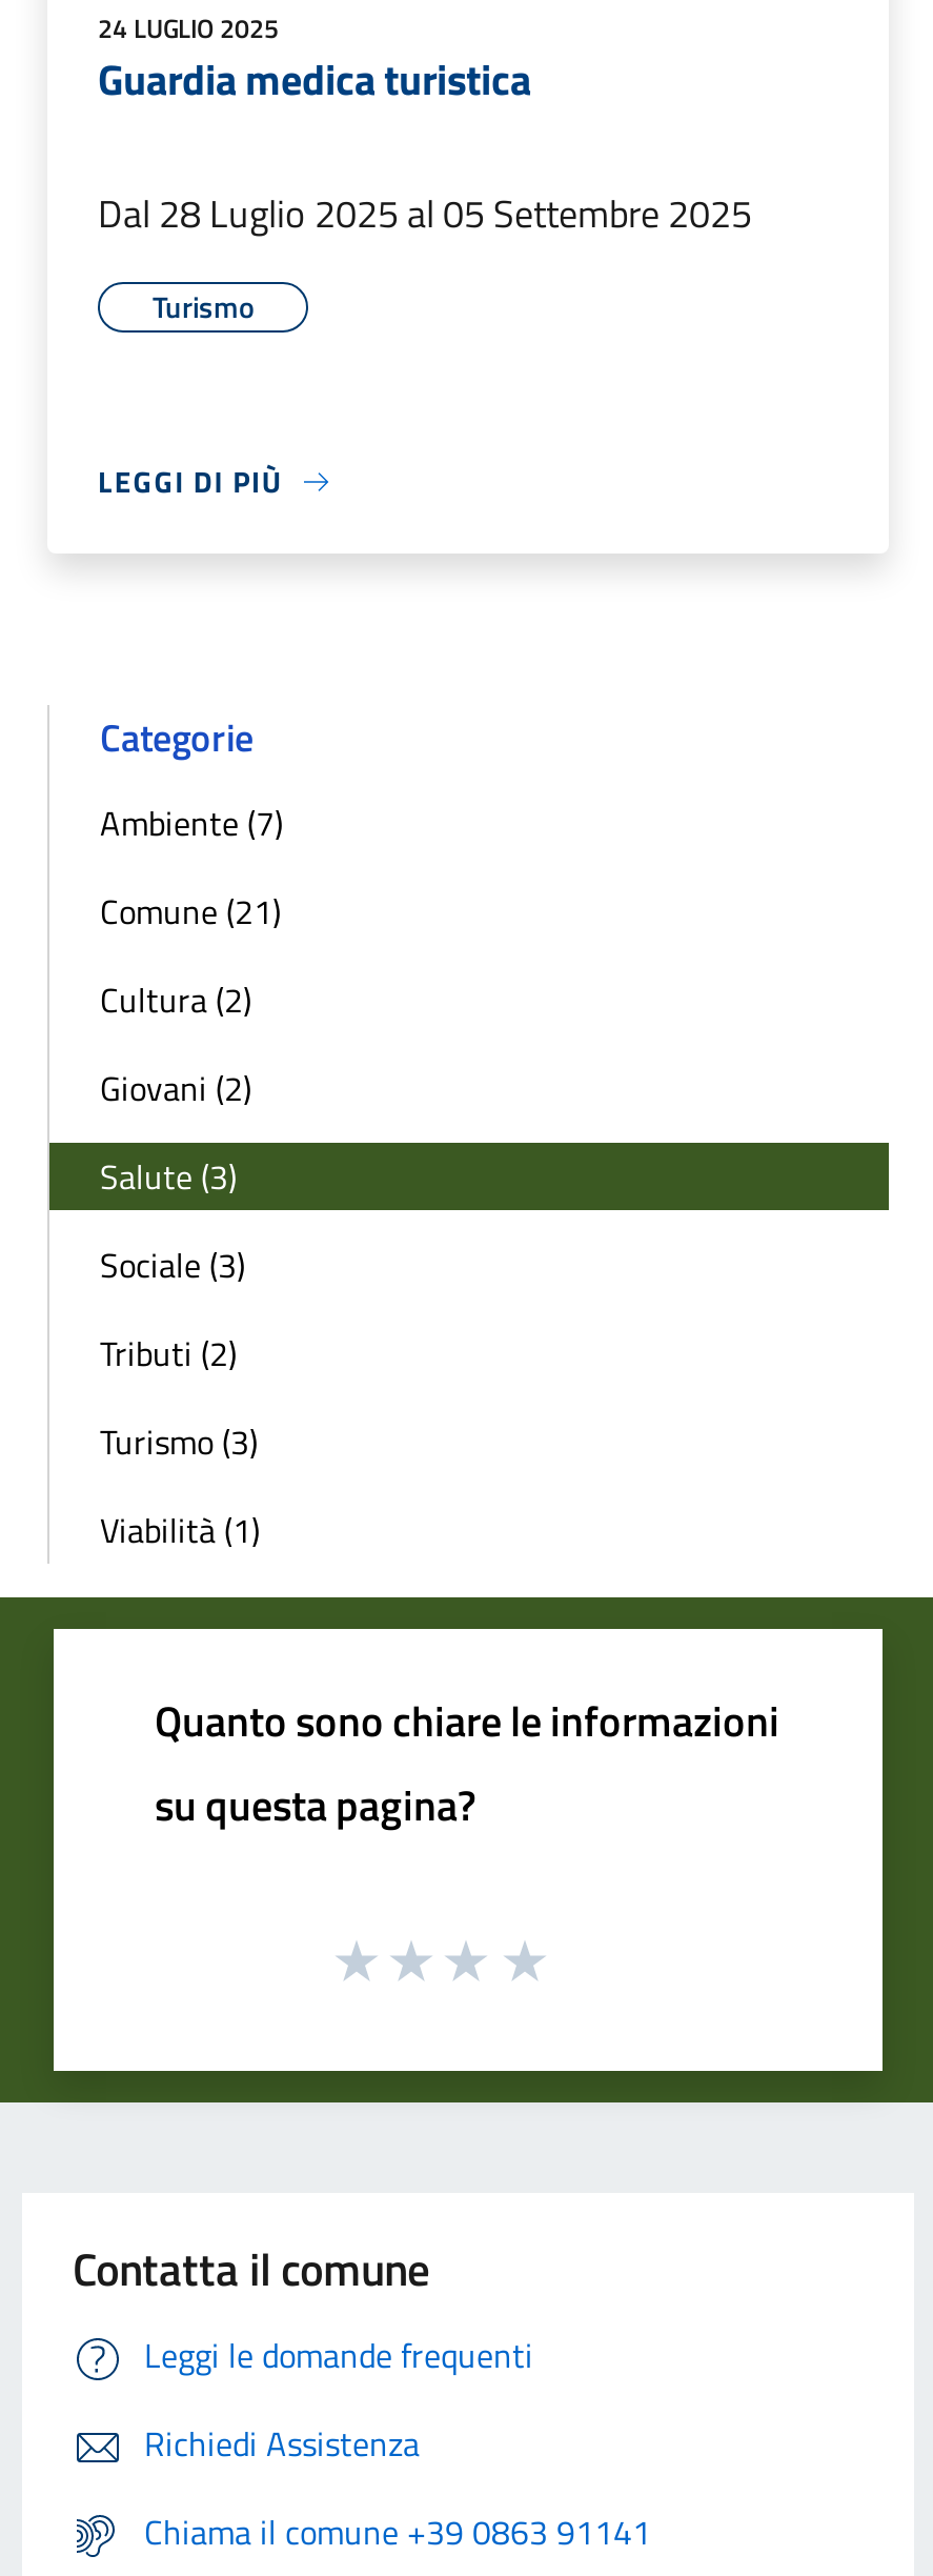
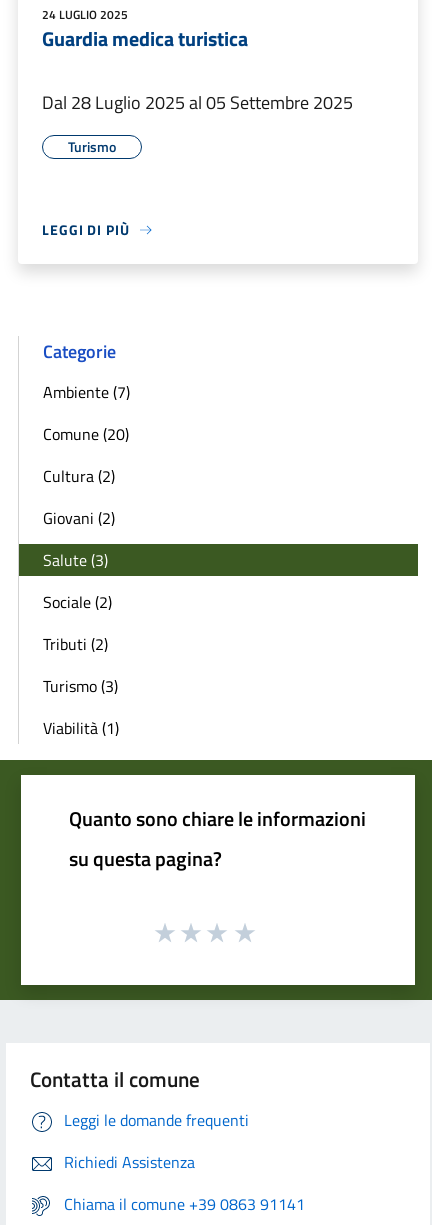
[100,886,281,937] Comune (21) -> [43,422,129,446] Comune (20)
[100,1240,245,1290] Sociale (3) -> [43,590,112,614] Sociale (2)

